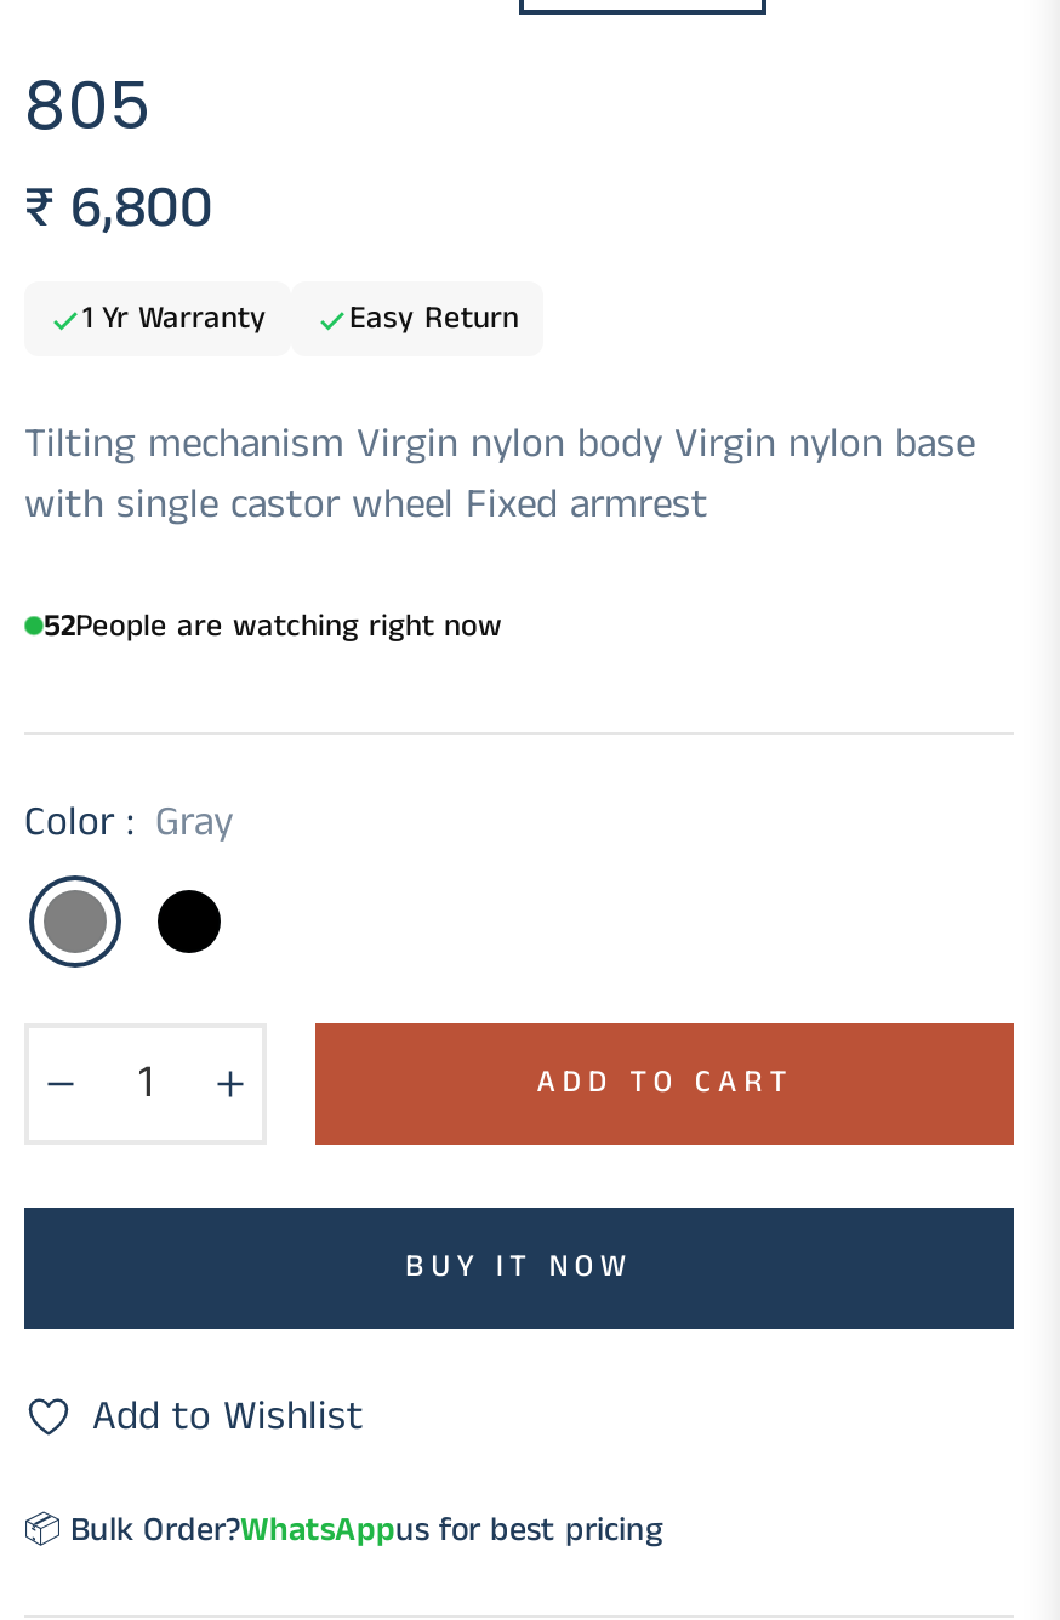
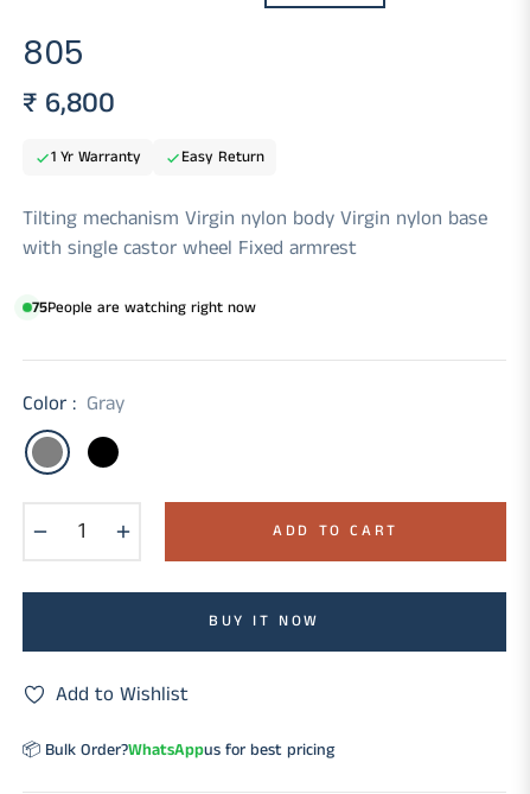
[44,603,502,649] 52People are watching right now -> [32,296,256,319] 75People are watching right now

